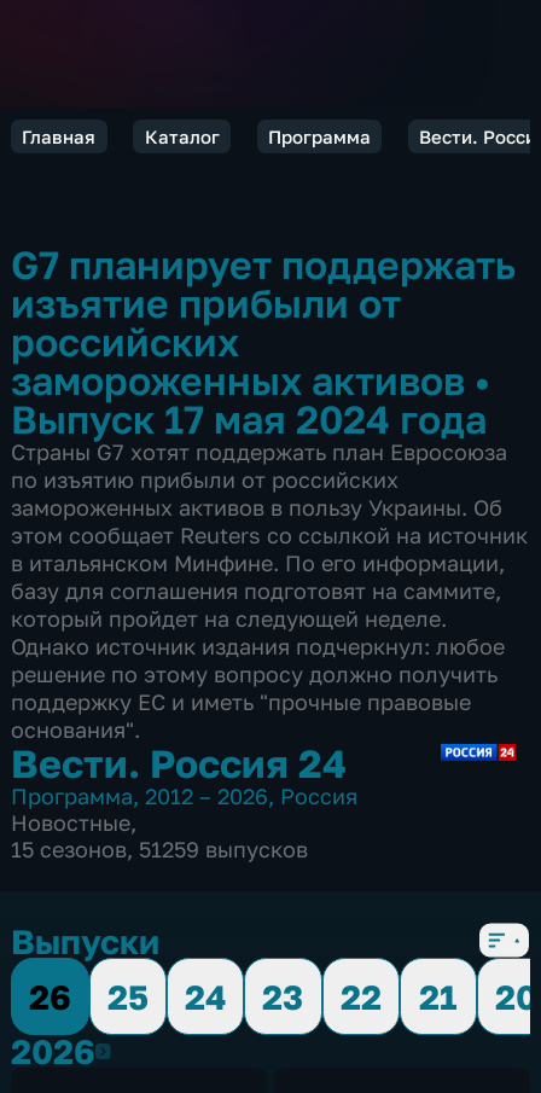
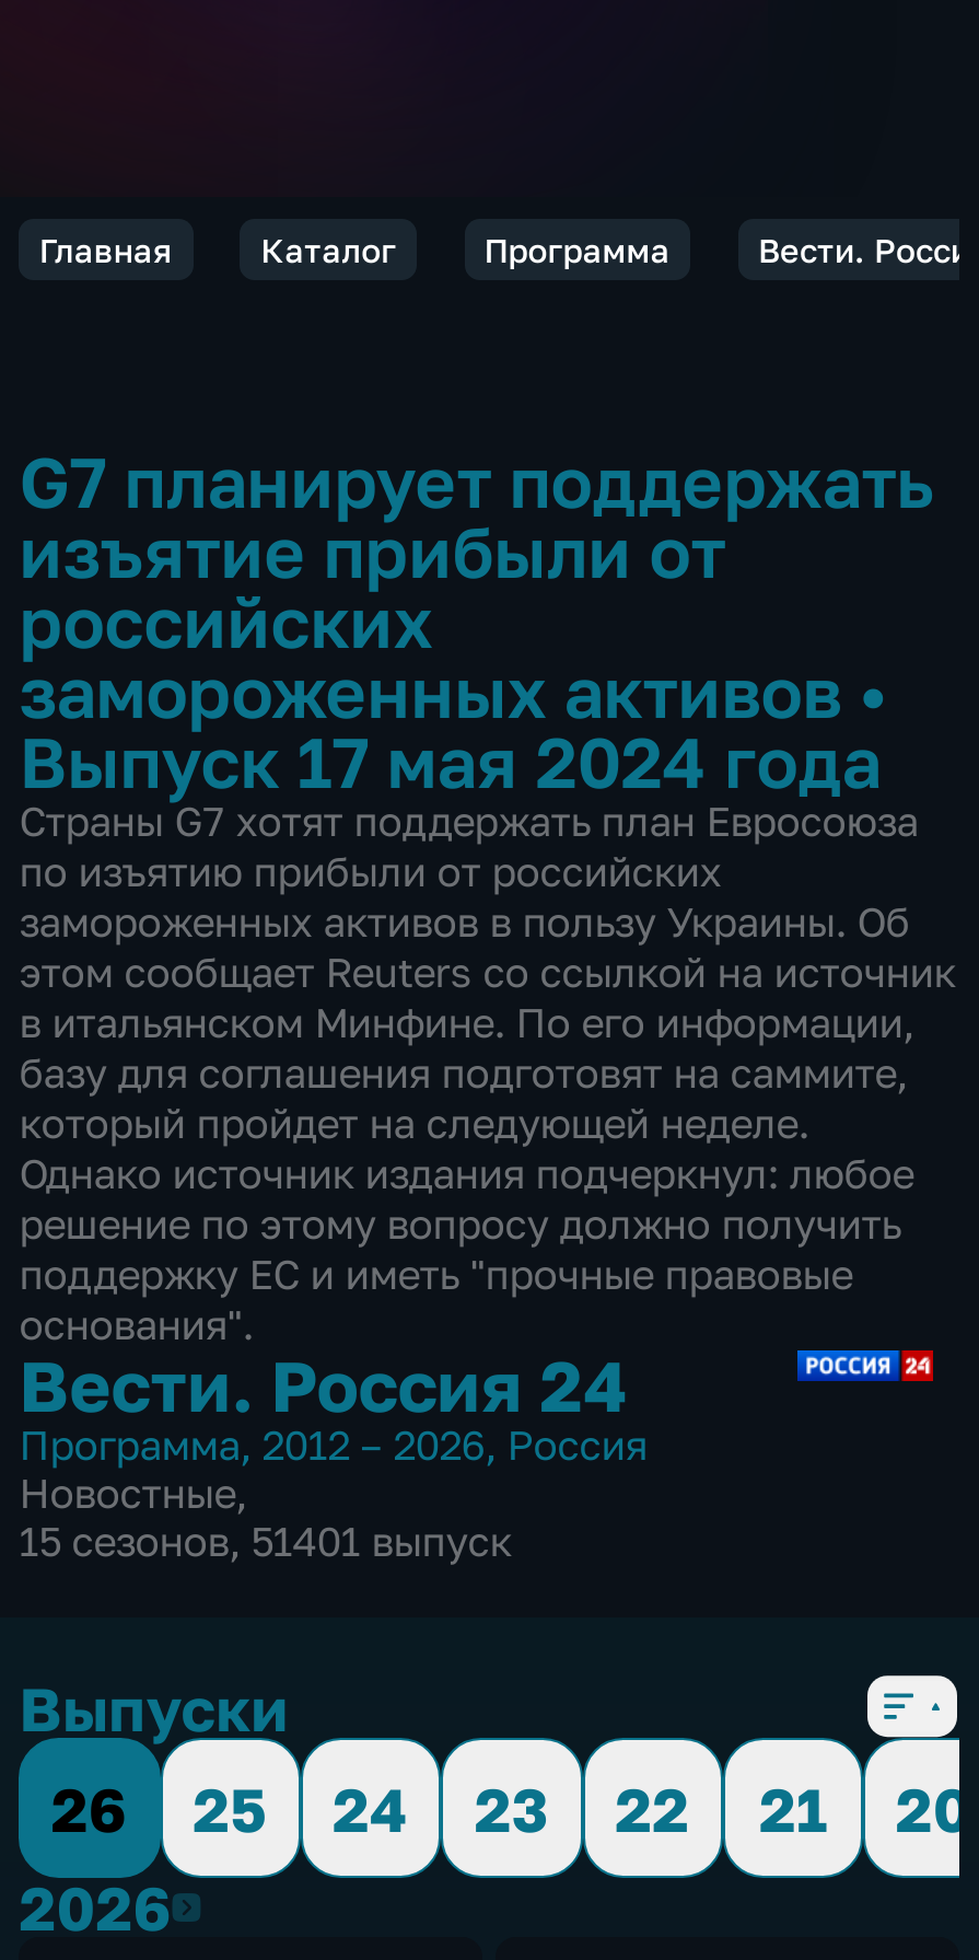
[11,836,308,862] 15 сезонов, 51259 выпусков -> [19,1516,511,1564] 15 сезонов, 51401 выпуск

